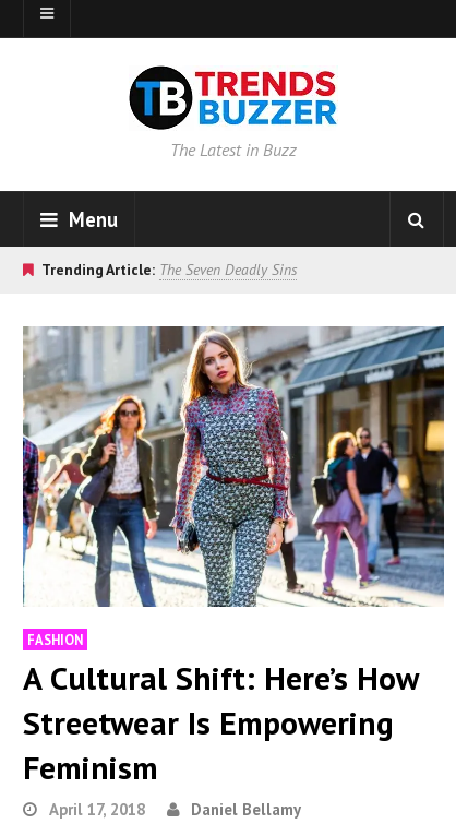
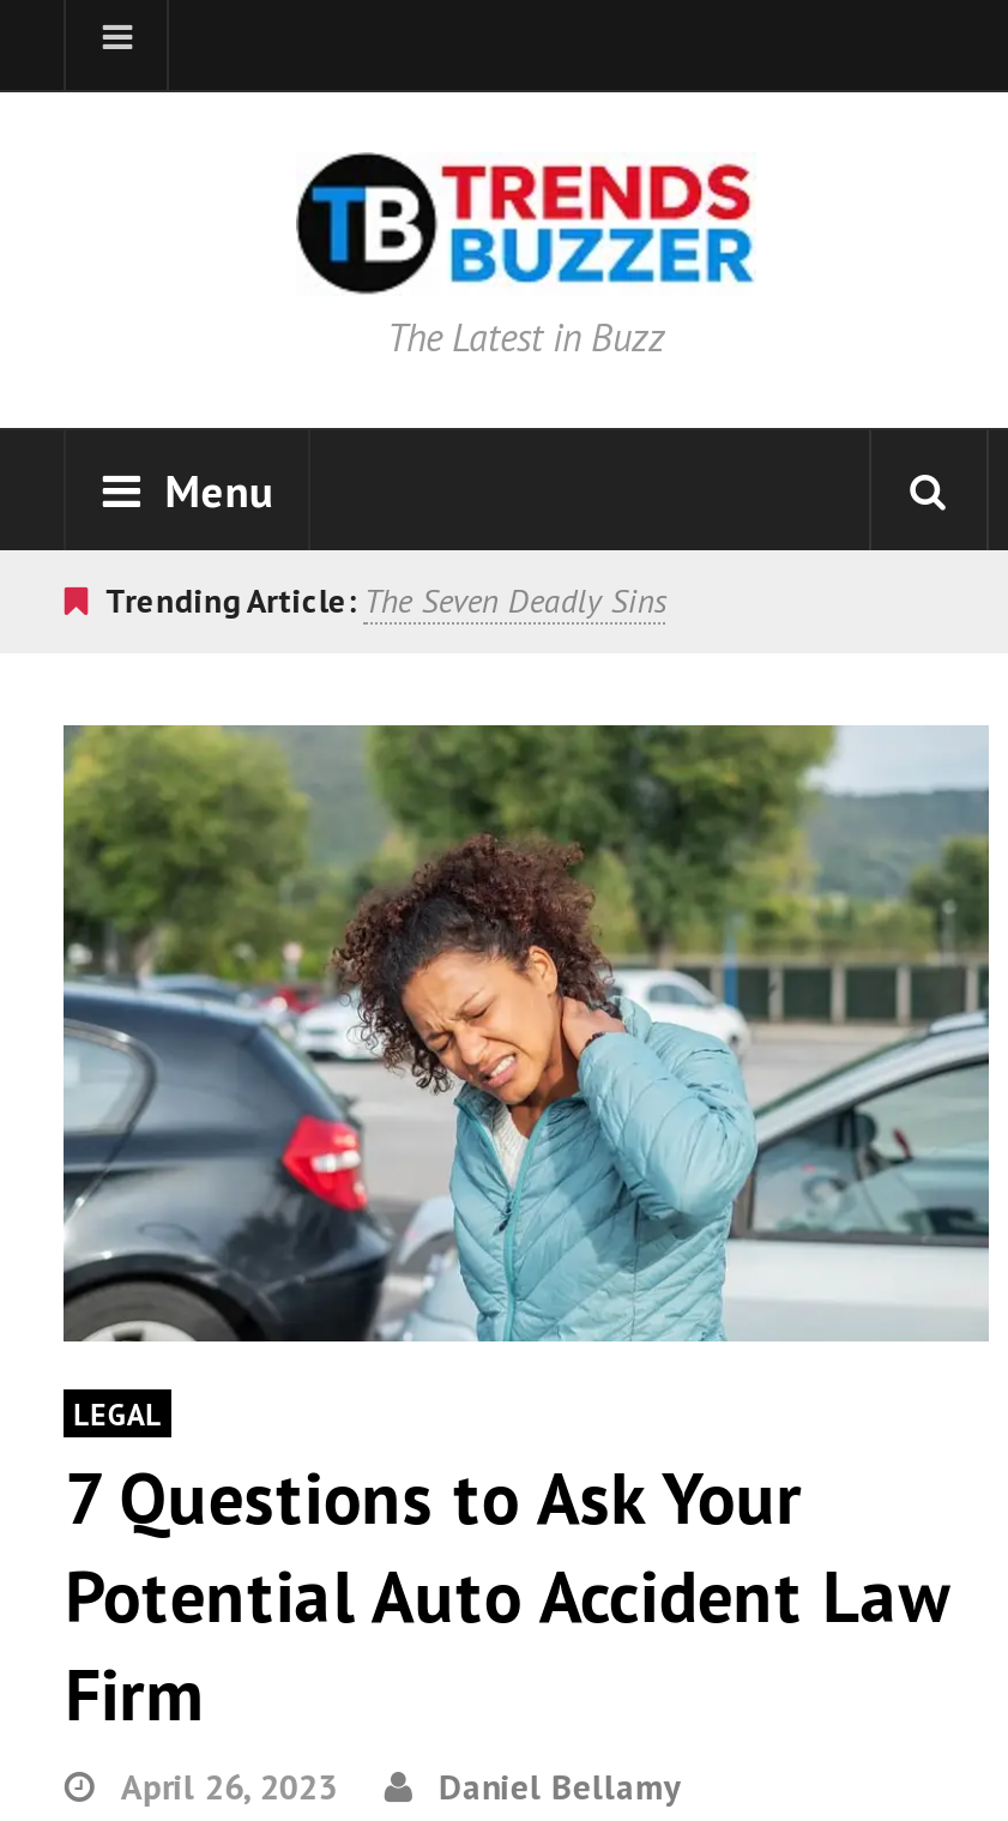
[22,326,445,820] [image] | FASHION | A Cultural Shift: Here’s How | Streetwear Is Empowering | Feminism | April 17, 2018 -> [61,725,991,1808] [image] | LEGAL | 7 Questions to Ask Your | Potential Auto Accident Law | Firm | April 26, 2023

